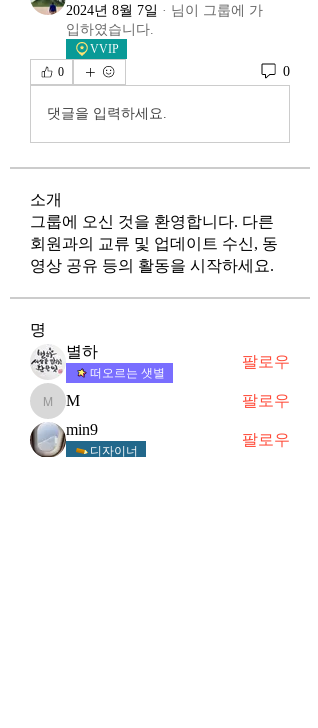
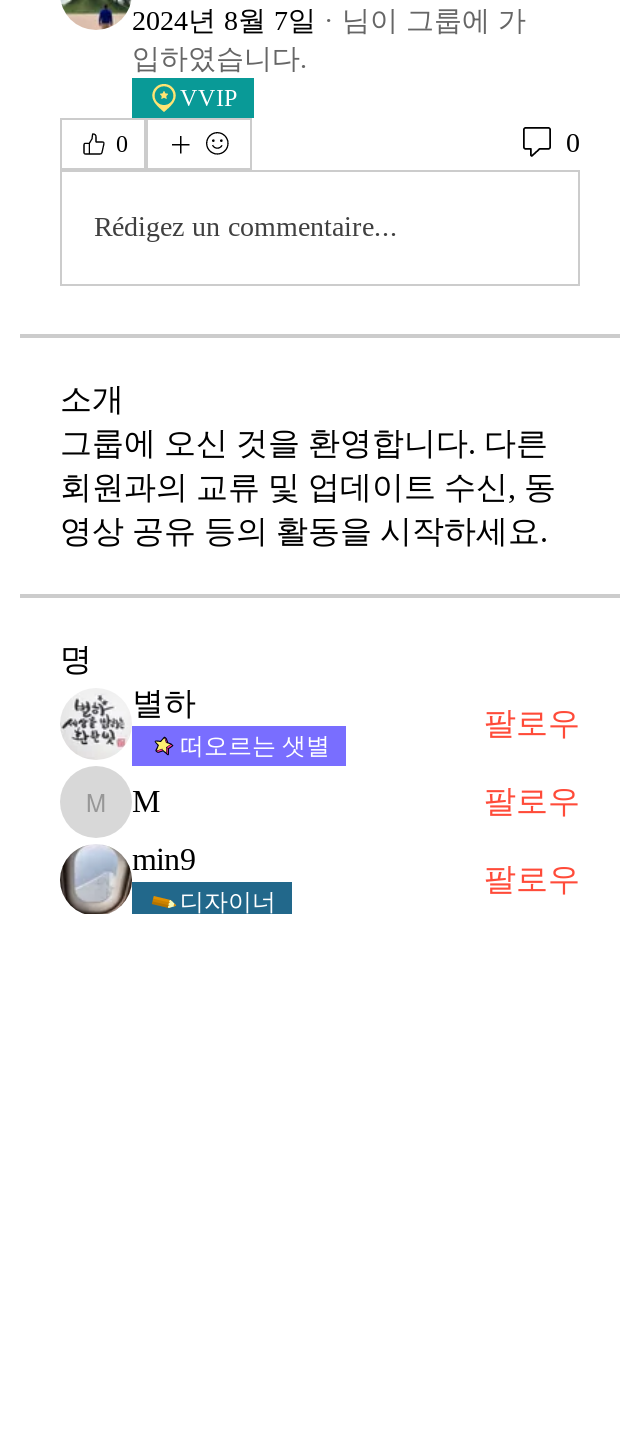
[47,106,167,121] 댓글을 입력하세요. -> [94,212,398,242] Rédigez un commentaire...

